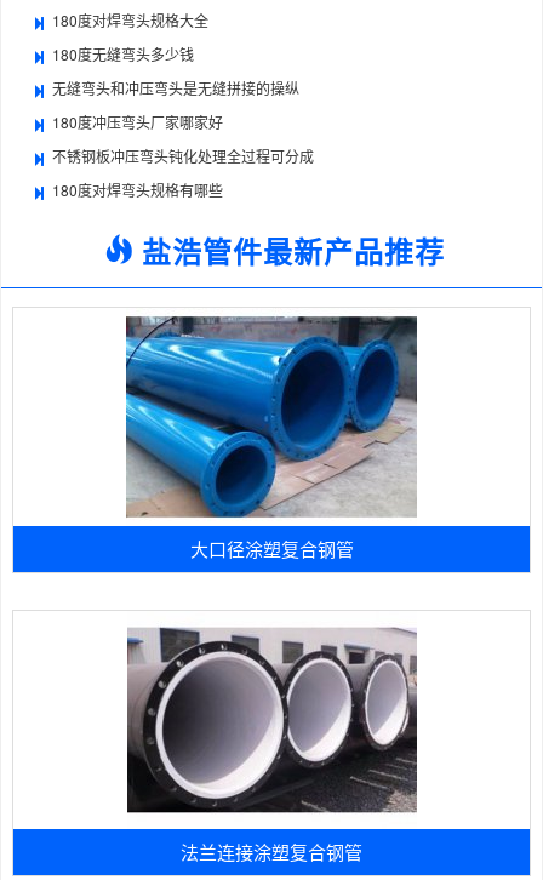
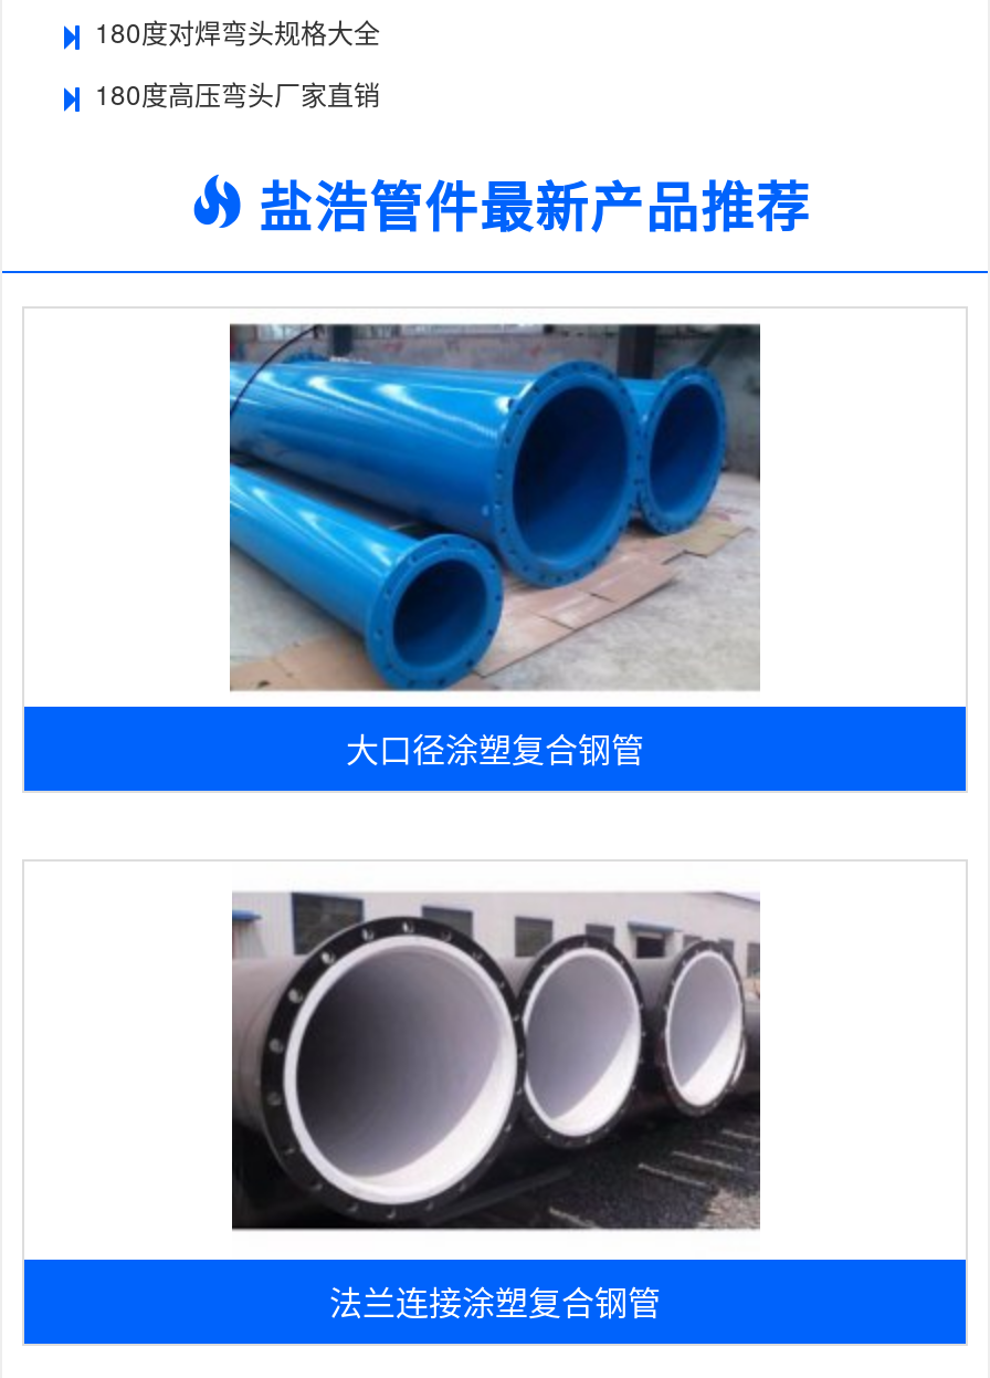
[52,44,314,200] 180度无缝弯头多少钱 | 无缝弯头和冲压弯头是无缝拼接的操纵 | 180度冲压弯头厂家哪家好 | 不锈钢板冲压弯头钝化处理全过程可分成 | 180度对焊弯头规格有哪些 -> [95,74,380,112] 180度高压弯头厂家直销

